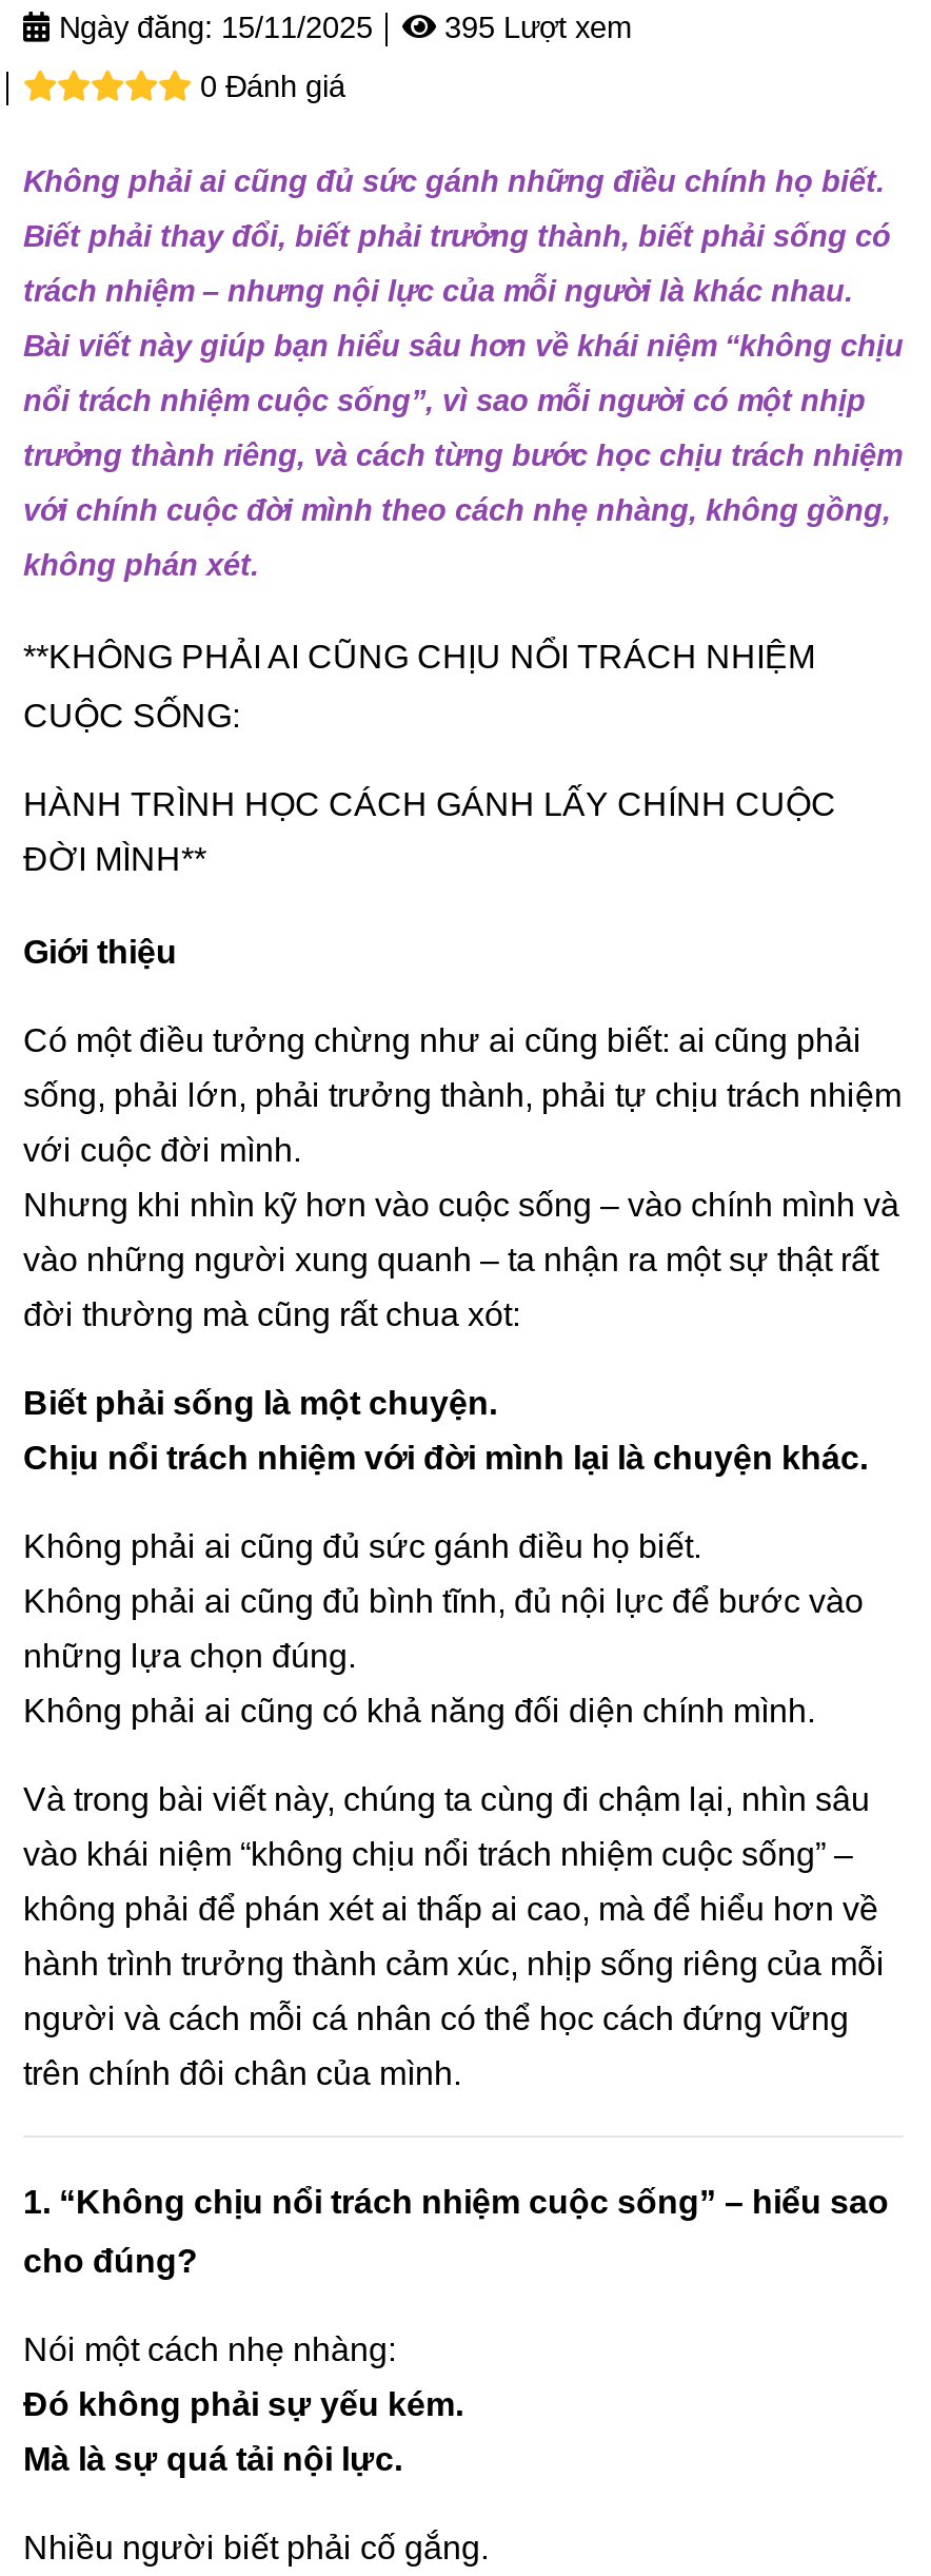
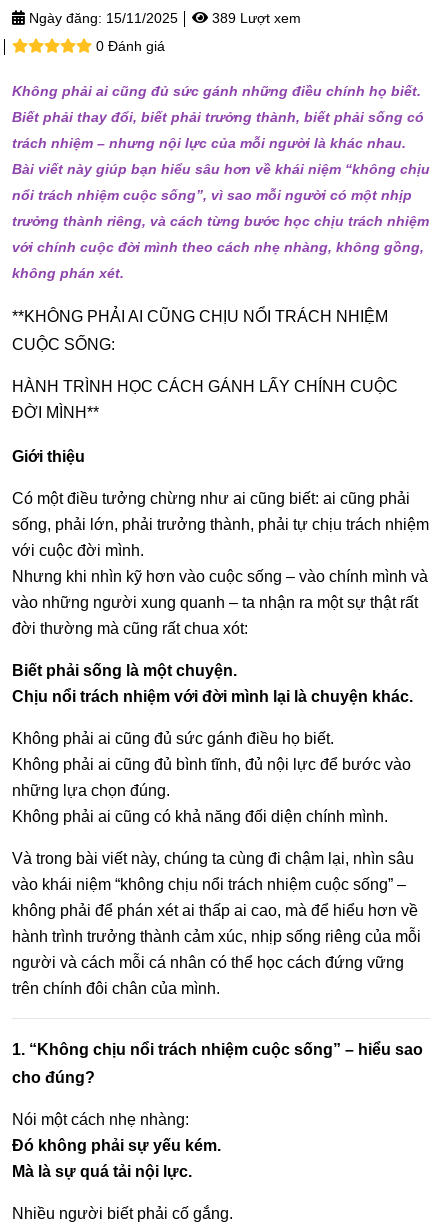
[51,10,632,44] Ngày đăng: 15/11/2025 395 Lượt xem -> [25,10,301,26] Ngày đăng: 15/11/2025 389 Lượt xem

